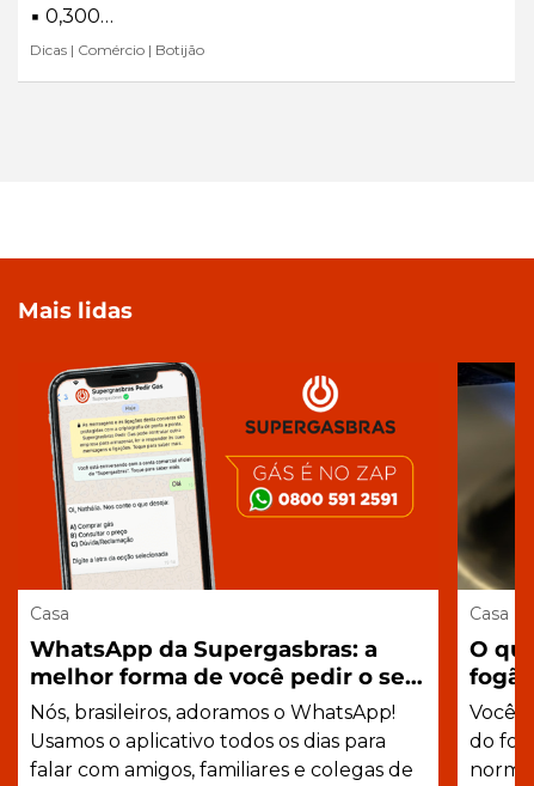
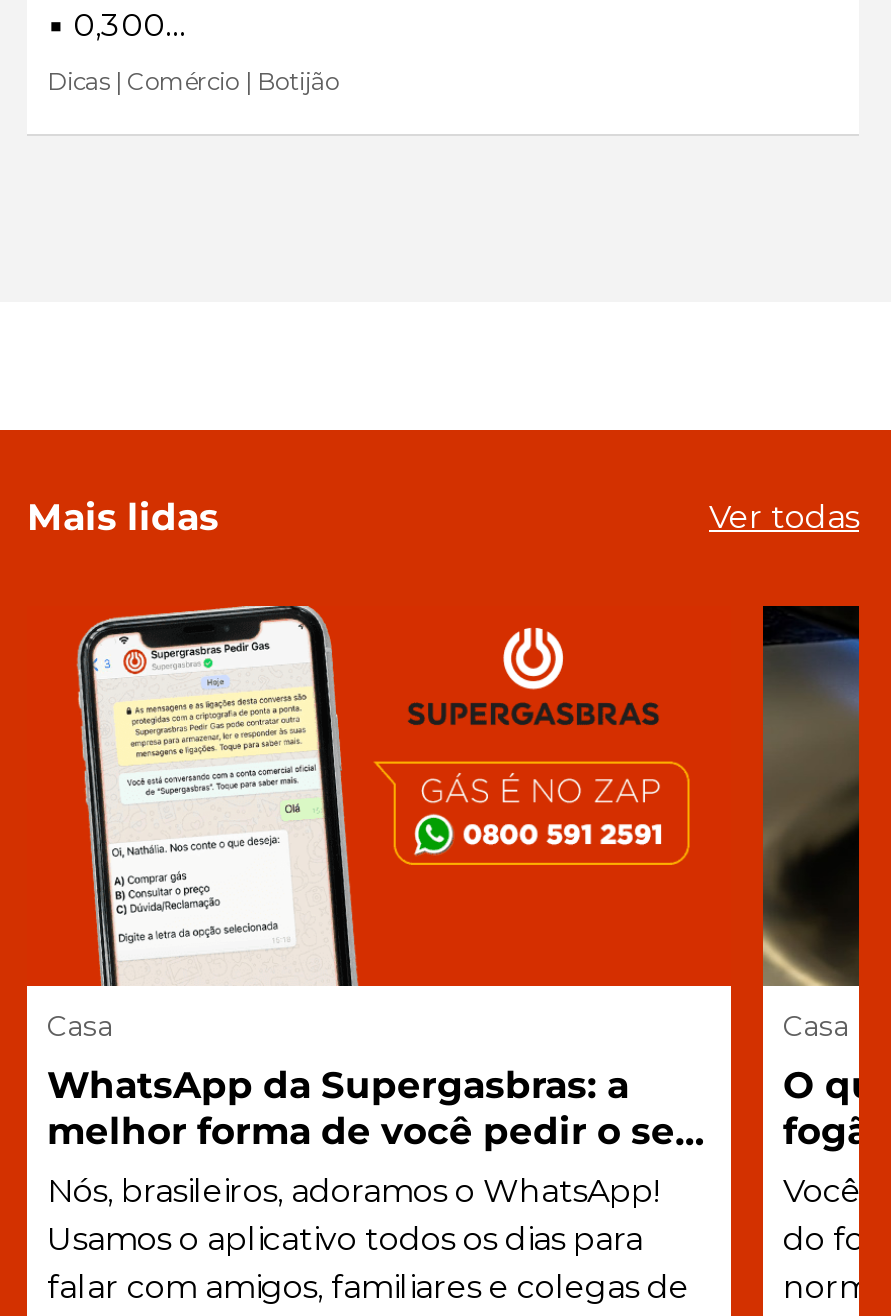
none -> [709,499,859,537] Ver todas

